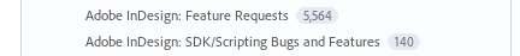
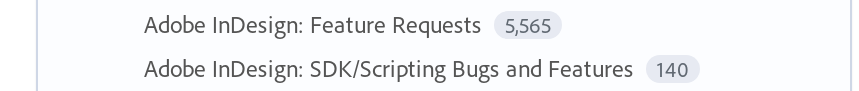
[85,6,332,24] Adobe InDesign: Feature Requests 5,564 -> [144,9,551,39] Adobe InDesign: Feature Requests 5,565

